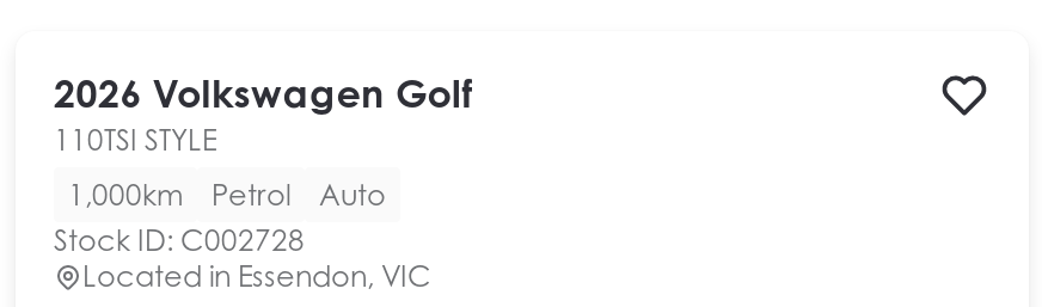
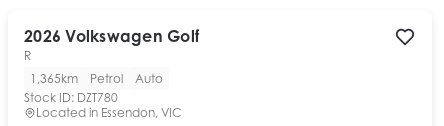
[54,122,216,158] 110TSI STYLE -> [24,48,31,63] R
[68,177,386,213] 1,000km Petrol Auto -> [30,71,163,86] 1,365km Petrol Auto
[54,222,305,258] Stock ID: C002728 -> [24,90,118,105] Stock ID: DZT780

